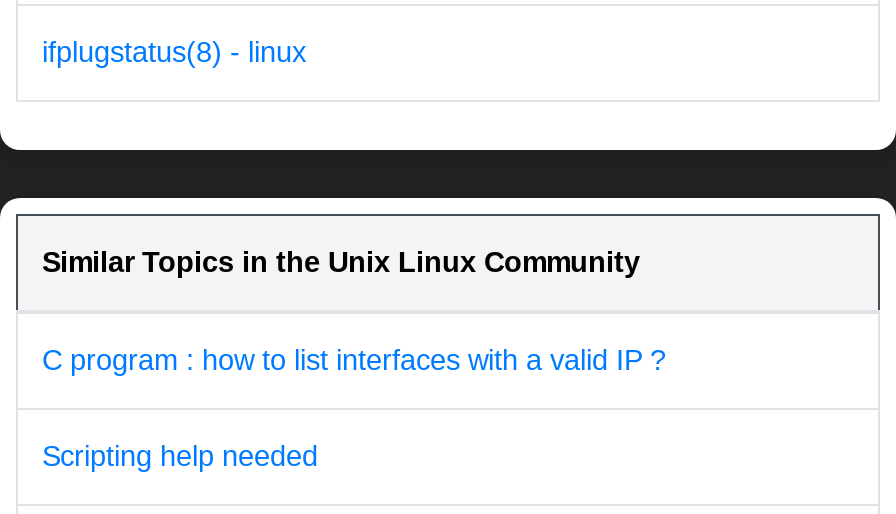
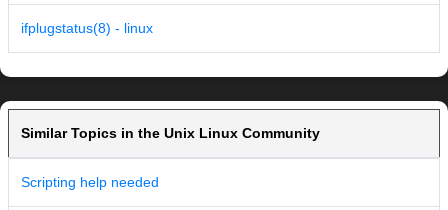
[42,345,666,377] C program : how to list interfaces with a valid IP ? -> none

